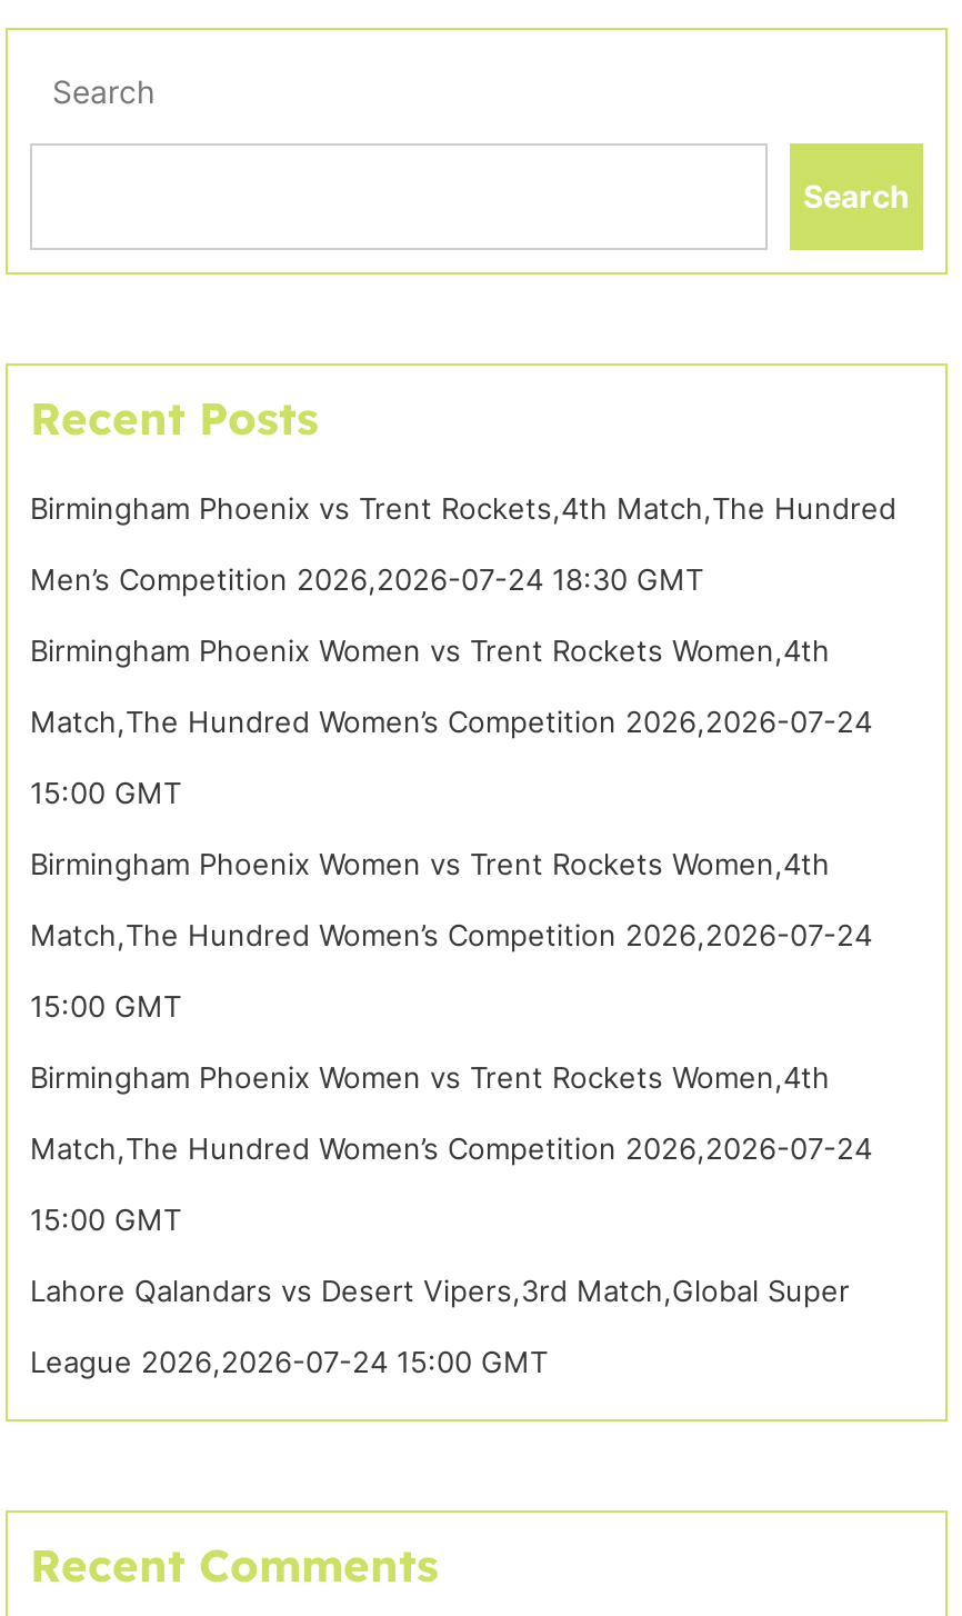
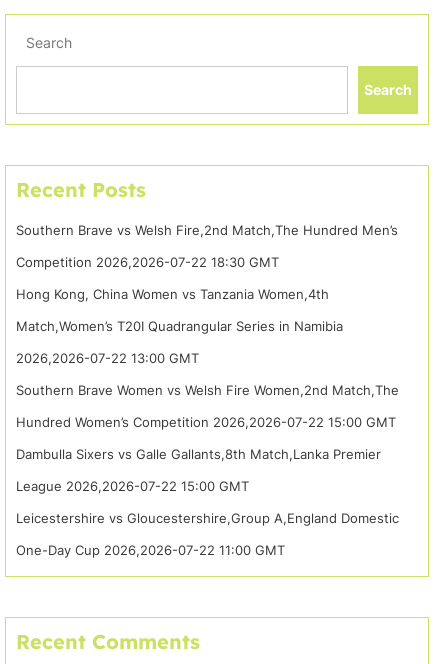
[30,490,896,1379] Birmingham Phoenix vs Trent Rockets,4th Match,The Hundred | Men’s Competition 2026,2026-07-24 18:30 GMT | Birmingham Phoenix Women vs Trent Rockets Women,4th | Match,The Hundred Women’s Competition 2026,2026-07-24 | 15:00 GMT | Birmingham Phoenix Women vs Trent Rockets Women,4th | Match,The Hundred Women’s Competition 2026,2026-07-24 | 15:00 GMT | Birmingham Phoenix Women vs Trent Rockets Women,4th | Match,The Hundred Women’s Competition 2026,2026-07-24 | 15:00 GMT | Lahore Qalandars vs Desert Vipers,3rd Match,Global Super | League 2026,2026-07-24 15:00 GMT -> [16,222,399,558] Southern Brave vs Welsh Fire,2nd Match,The Hundred Men’s | Competition 2026,2026-07-22 18:30 GMT | Hong Kong, China Women vs Tanzania Women,4th | Match,Women’s T20I Quadrangular Series in Namibia | 2026,2026-07-22 13:00 GMT | Southern Brave Women vs Welsh Fire Women,2nd Match,The | Hundred Women’s Competition 2026,2026-07-22 15:00 GMT | Dambulla Sixers vs Galle Gallants,8th Match,Lanka Premier | League 2026,2026-07-22 15:00 GMT | Leicestershire vs Gloucestershire,Group A,England Domestic | One-Day Cup 2026,2026-07-22 11:00 GMT

